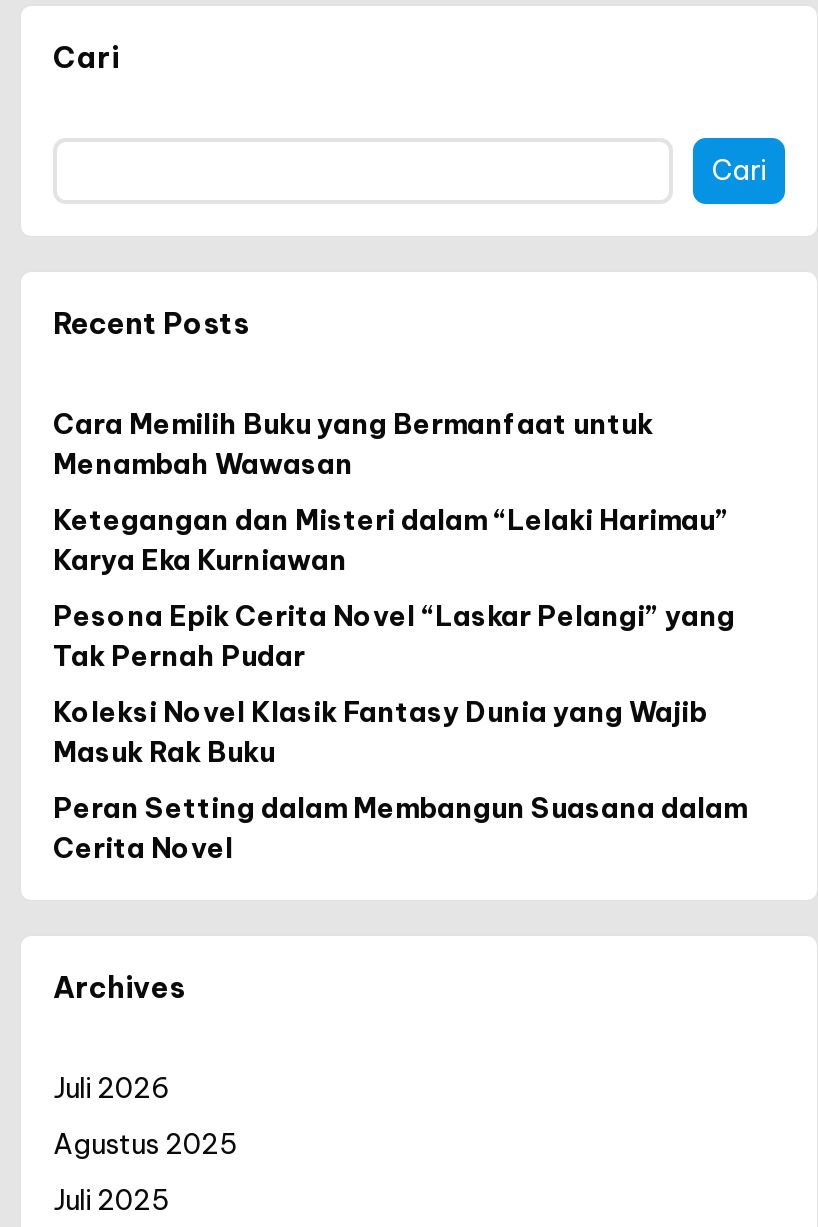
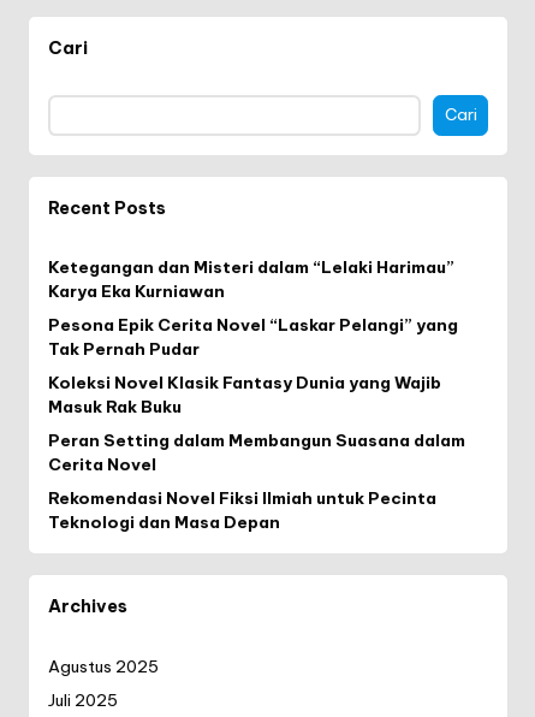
[53,407,653,483] Cara Memilih Buku yang Bermanfaat untuk | Menambah Wawasan -> none
moved [53,503,747,867] -> [48,257,465,476]: Ketegangan dan Misteri dalam “Lelaki Harimau” | Karya Eka Kurniawan | Pesona Epik Cerita Novel “Laskar Pelangi” yang | Tak Pernah Pudar | Koleksi Novel Klasik Fantasy Dunia yang Wajib | Masuk Rak Buku | Peran Setting dalam Membangun Suasana dalam | Cerita Novel
none -> [48,488,436,533] Rekomendasi Novel Fiksi Ilmiah untuk Pecinta | Teknologi dan Masa Depan
[53,1070,169,1106] Juli 2026 -> none

